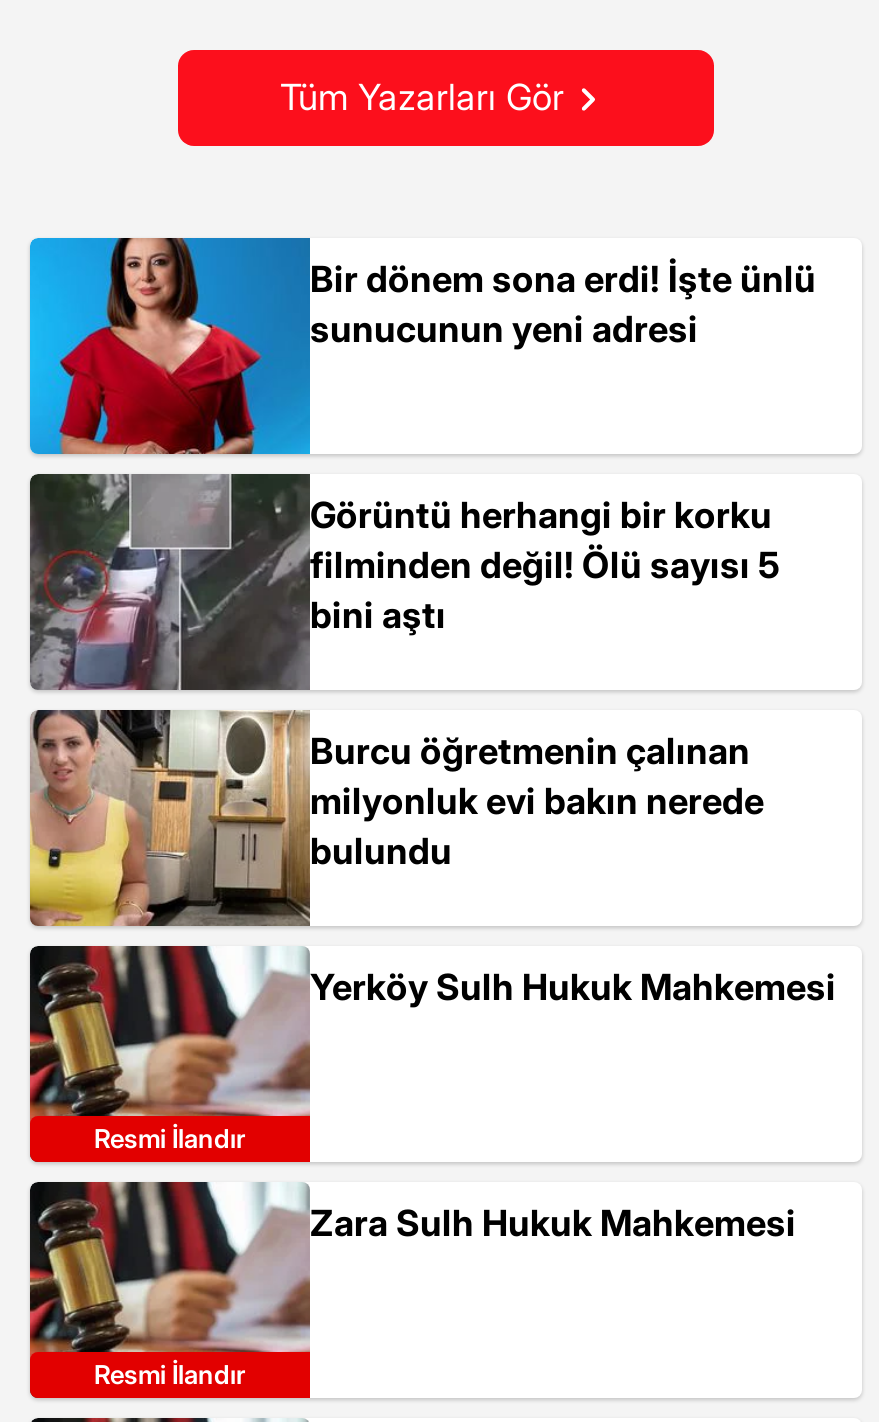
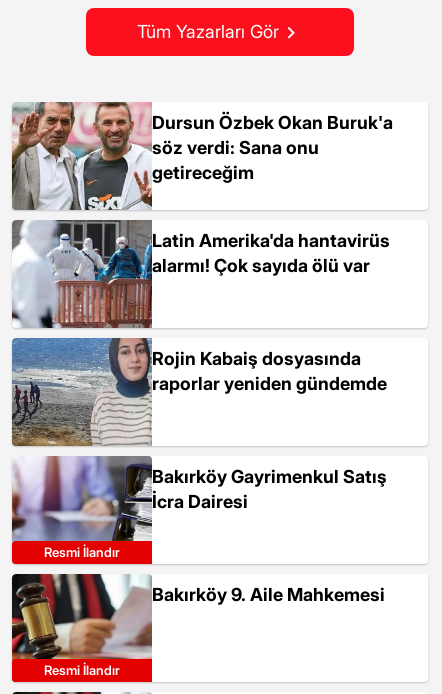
[28,236,816,456] [image] | Bir dönem sona erdi! İşte ünlü | sunucunun yeni adresi -> [11,101,393,211] [image] | Dursun Özbek Okan Buruk'a | söz verdi: Sana onu | getireceğim
[28,472,780,692] [image] | Görüntü herhangi bir korku | filminden değil! Ölü sayısı 5 | bini aştı -> [12,220,390,329] [image] | Latin Amerika'da hantavirüs | alarmı! Çok sayıda ölü var
[28,708,764,928] [image] | Burcu öğretmenin çalınan | milyonluk evi bakın nerede | bulundu -> [11,337,387,447] [image] | Rojin Kabaiş dosyasında | raporlar yeniden gündemde
[28,944,836,1118] [image] | Yerköy Sulh Hukuk Mahkemesi -> [11,455,387,543] [image] | Bakırköy Gayrimenkul Satış | İcra Dairesi
[310,1201,796,1243] Zara Sulh Hukuk Mahkemesi -> [152,584,385,605] Bakırköy 9. Aile Mahkemesi

